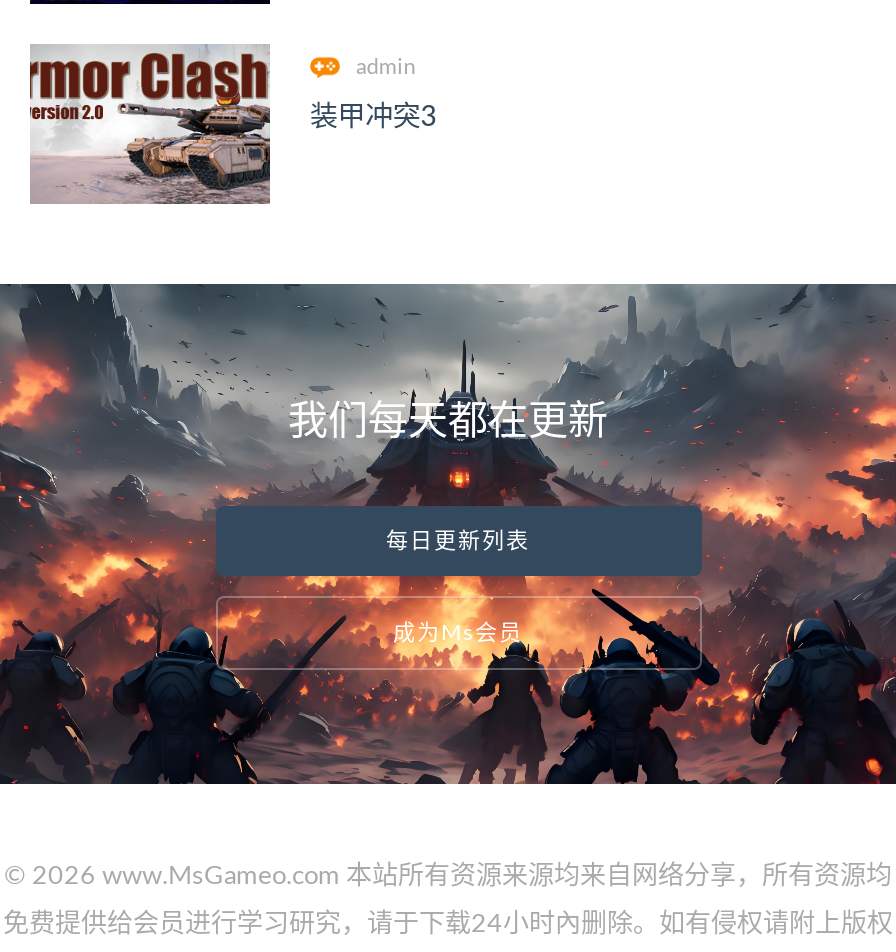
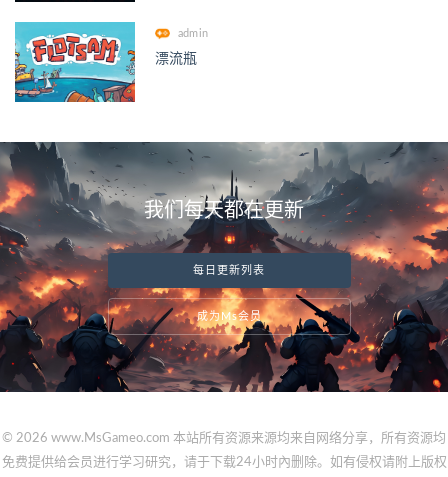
[28,44,436,206] [image] | 装甲冲突3 -> [14,21,196,103] [image] | 漂流瓶

